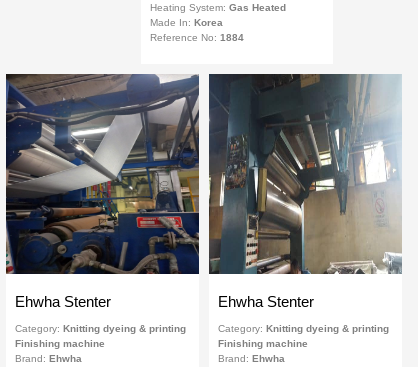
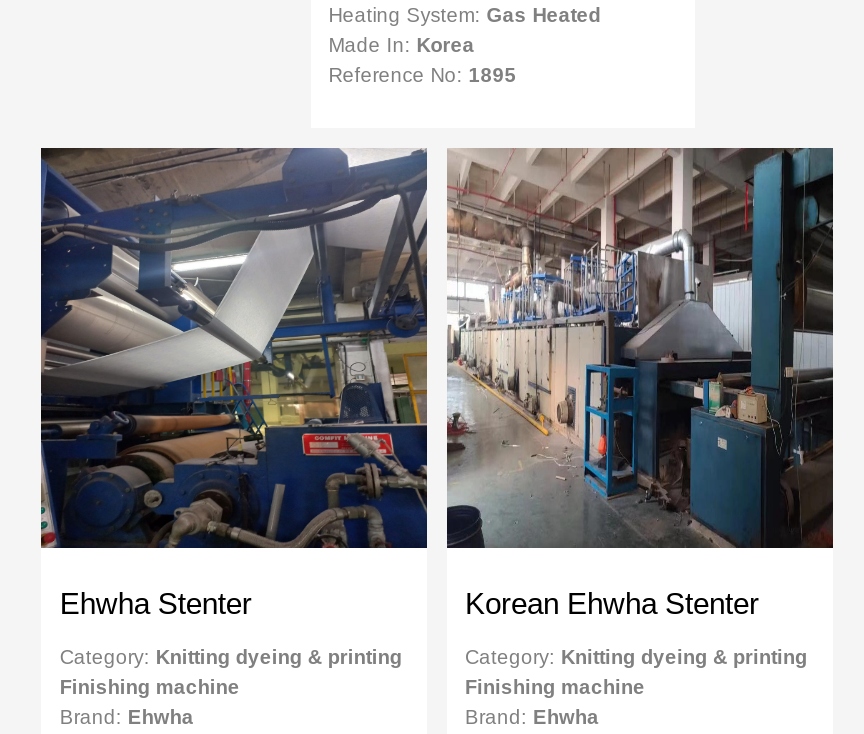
[150,32,244,43] Reference No: 1884 -> [328,64,516,86] Reference No: 1895
[208,73,402,310] [image] | Ehwha Stenter -> [447,146,835,620] [image] | Korean Ehwha Stenter

